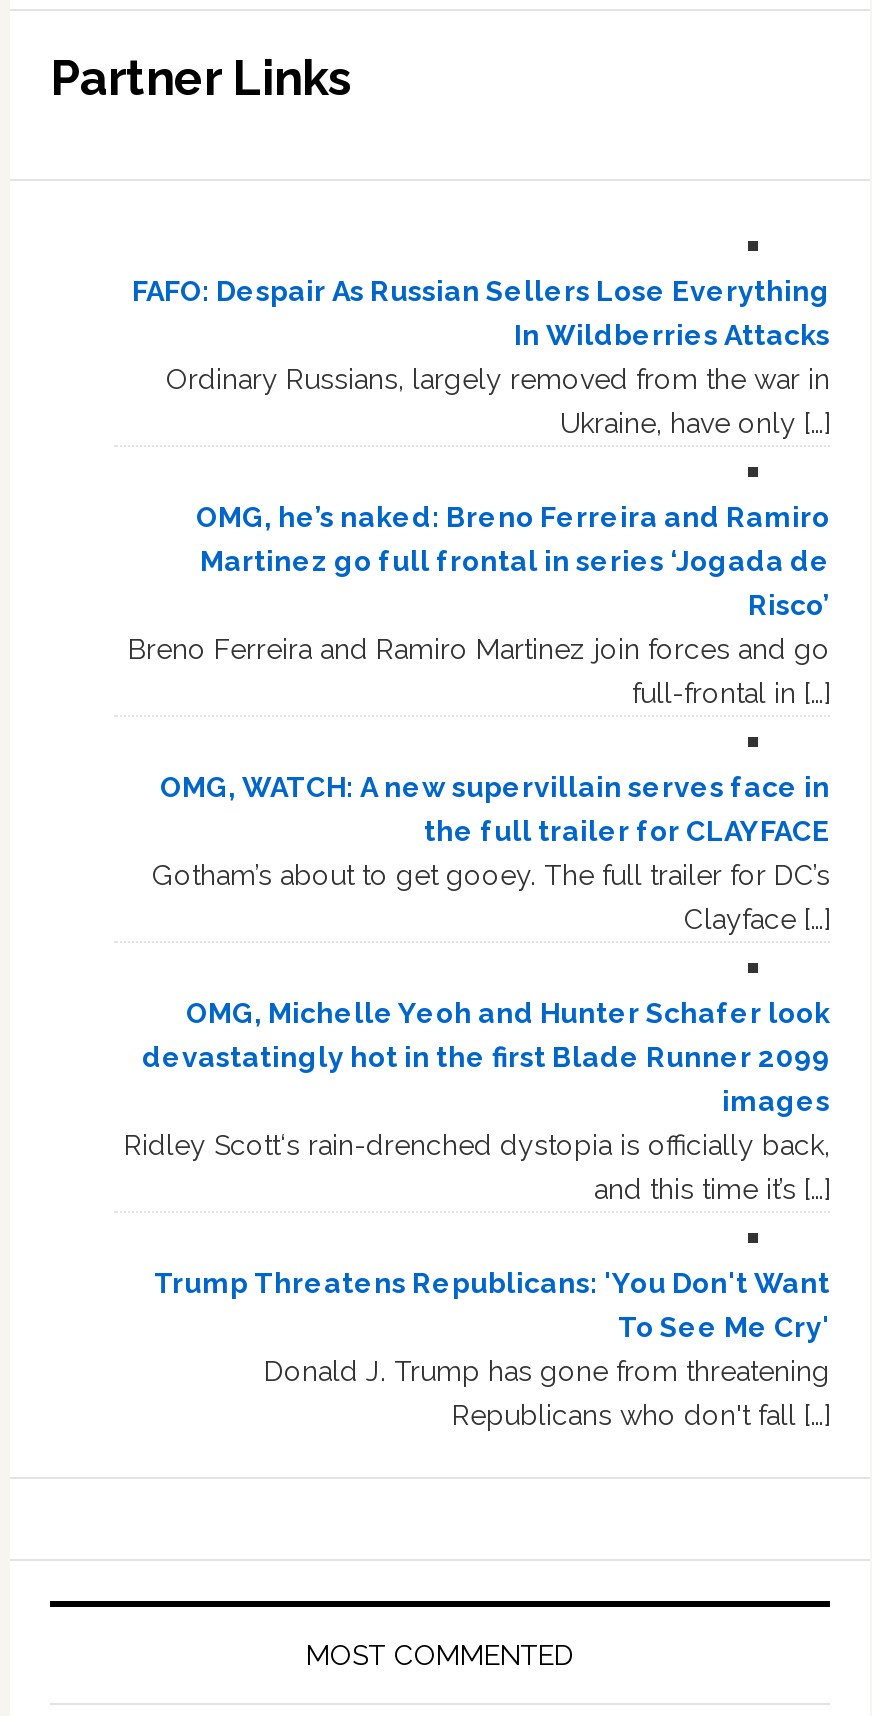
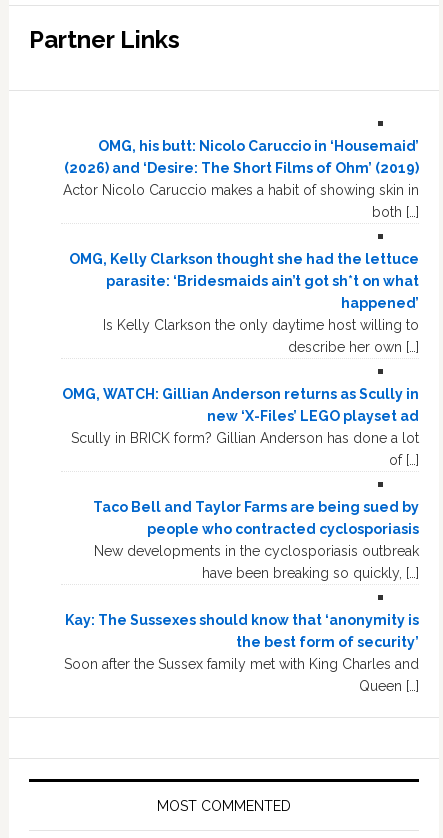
[132,274,830,438] FAFO: Despair As Russian Sellers Lose Everything | In Wildberries Attacks | Ordinary Russians, largely removed from the war in | Ukraine, have only […] -> [63,138,419,220] OMG, his butt: Nicolo Caruccio in ‘Housemaid’ | (2026) and ‘Desire: The Short Films of Ohm’ (2019) | Actor Nicolo Caruccio makes a habit of showing skin in | both […]
[128,500,830,708] OMG, he’s naked: Breno Ferreira and Ramiro | Martinez go full frontal in series ‘Jogada de | Risco’ | Breno Ferreira and Ramiro Martinez join forces and go | full-frontal in […] -> [69,251,419,355] OMG, Kelly Clarkson thought she had the lettuce | parasite: ‘Bridesmaids ain’t got sh*t on what | happened’ | Is Kelly Clarkson the only daytime host willing to | describe her own […]
[152,770,830,934] OMG, WATCH: A new supervillain serves face in | the full trailer for CLAYFACE | Gotham’s about to get gooey. The full trailer for DC’s | Clayface […] -> [62,386,419,468] OMG, WATCH: Gillian Anderson returns as Scully in | new ‘X-Files’ LEGO playset ad | Scully in BRICK form? Gillian Anderson has done a lot | of […]
[124,996,830,1204] OMG, Michelle Yeoh and Hunter Schafer look | devastatingly hot in the first Blade Runner 2099 | images | Ridley Scott‘s rain-drenched dystopia is officially back, | and this time it’s […] -> [93,499,419,581] Taco Bell and Taylor Farms are being sued by | people who contracted cyclosporiasis | New developments in the cyclosporiasis outbreak | have been breaking so quickly, […]
[154,1266,830,1430] Trump Threatens Republicans: 'You Don't Want | To See Me Cry' | Donald J. Trump has gone from threatening | Republicans who don't fall […] -> [64,612,419,694] Kay: The Sussexes should know that ‘anonymity is | the best form of security’ | Soon after the Sussex family met with King Charles and | Queen […]

